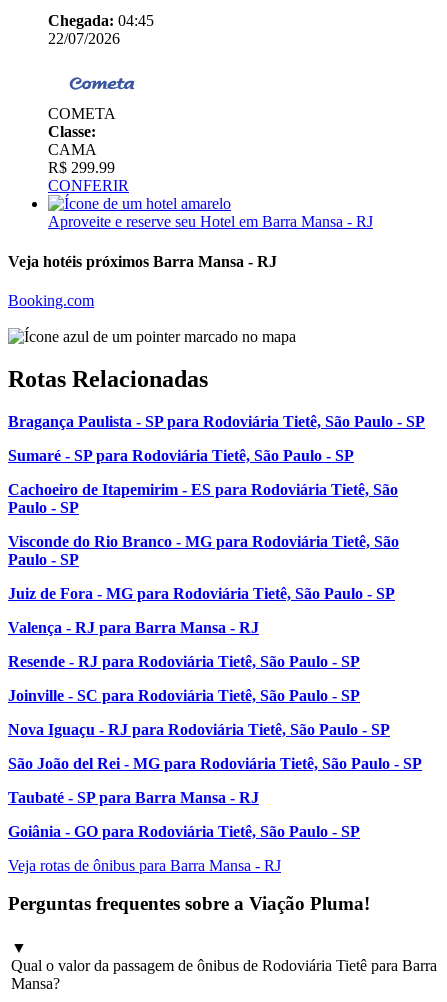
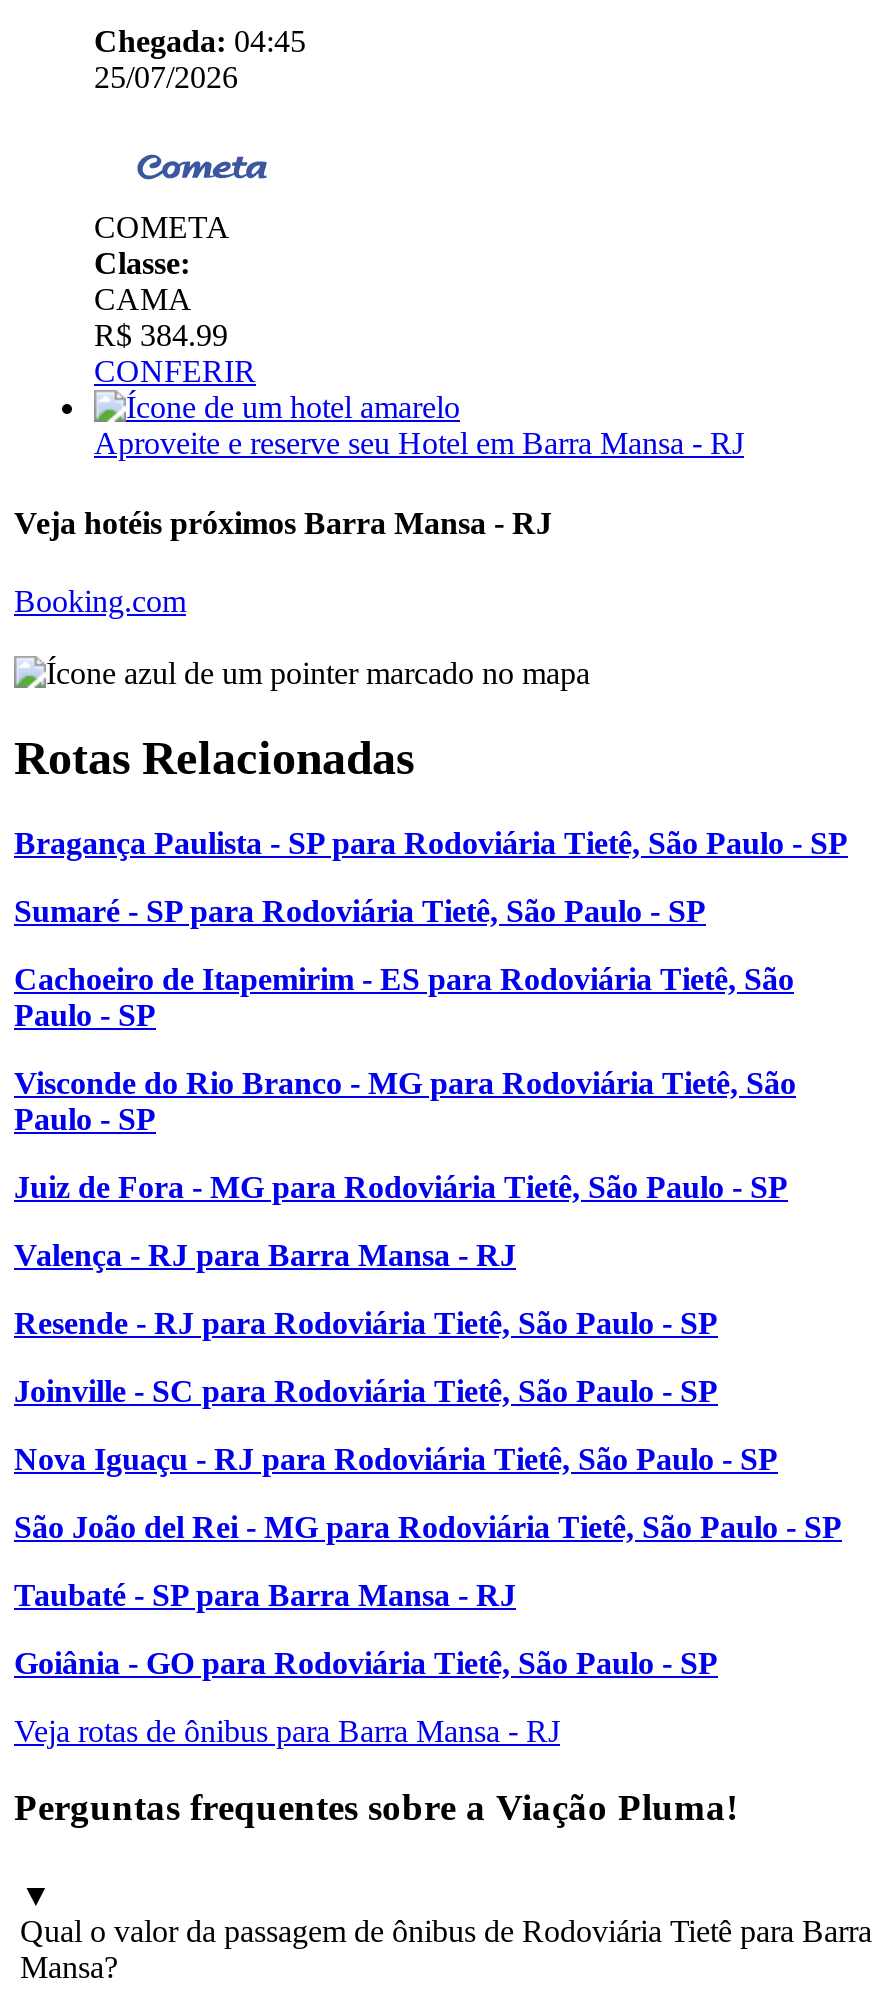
[48,30,120,47] 22/07/2026 -> [94,61,238,95] 25/07/2026
[48,159,115,176] R$ 299.99 -> [94,319,228,353] R$ 384.99

